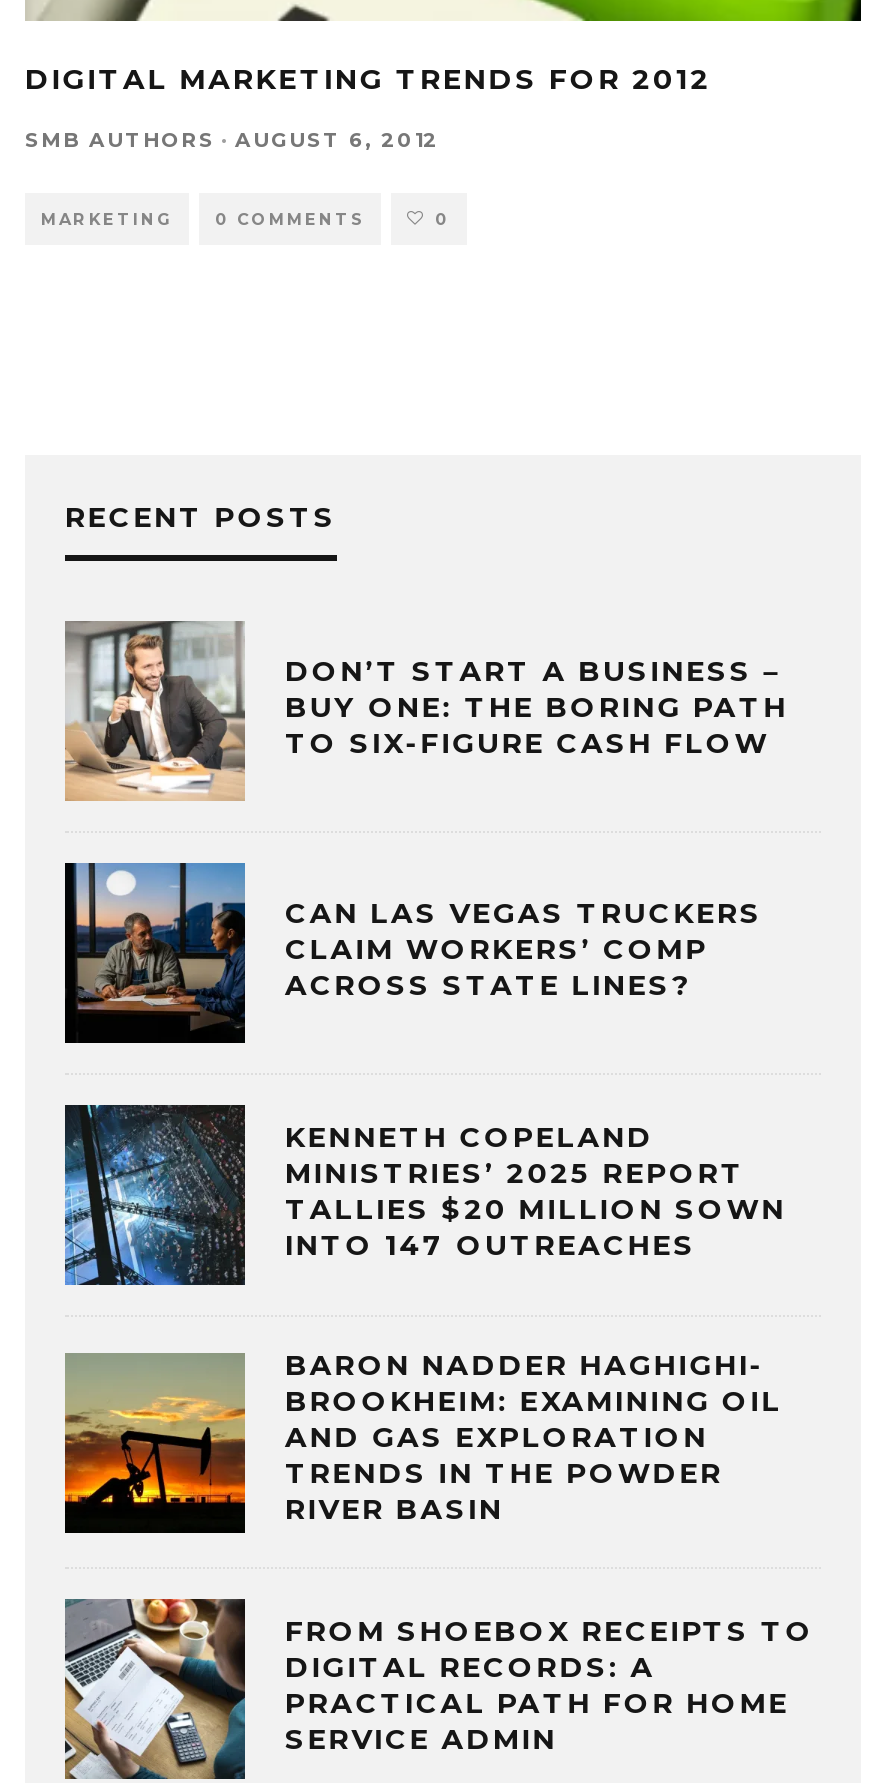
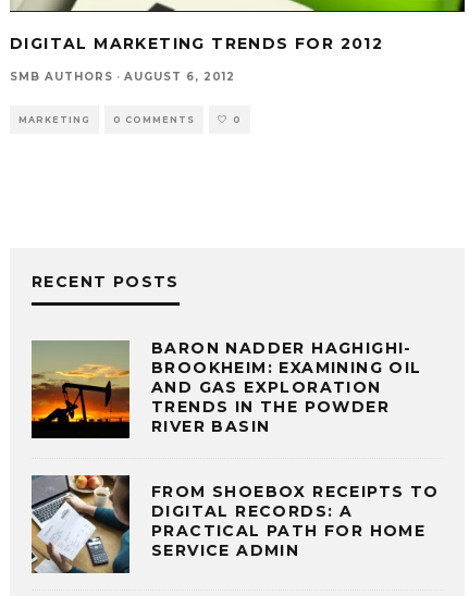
[65,618,788,802] [image] | DON’T START A BUSINESS – | BUY ONE: THE BORING PATH | TO SIX-FIGURE CASH FLOW -> none
[63,860,763,1046] [image] | CAN LAS VEGAS TRUCKERS | CLAIM WORKERS’ COMP | ACROSS STATE LINES? -> none
[63,1102,786,1288] [image] | KENNETH COPELAND | MINISTRIES’ 2025 REPORT | TALLIES $20 MILLION SOWN | INTO 147 OUTREACHES -> none

